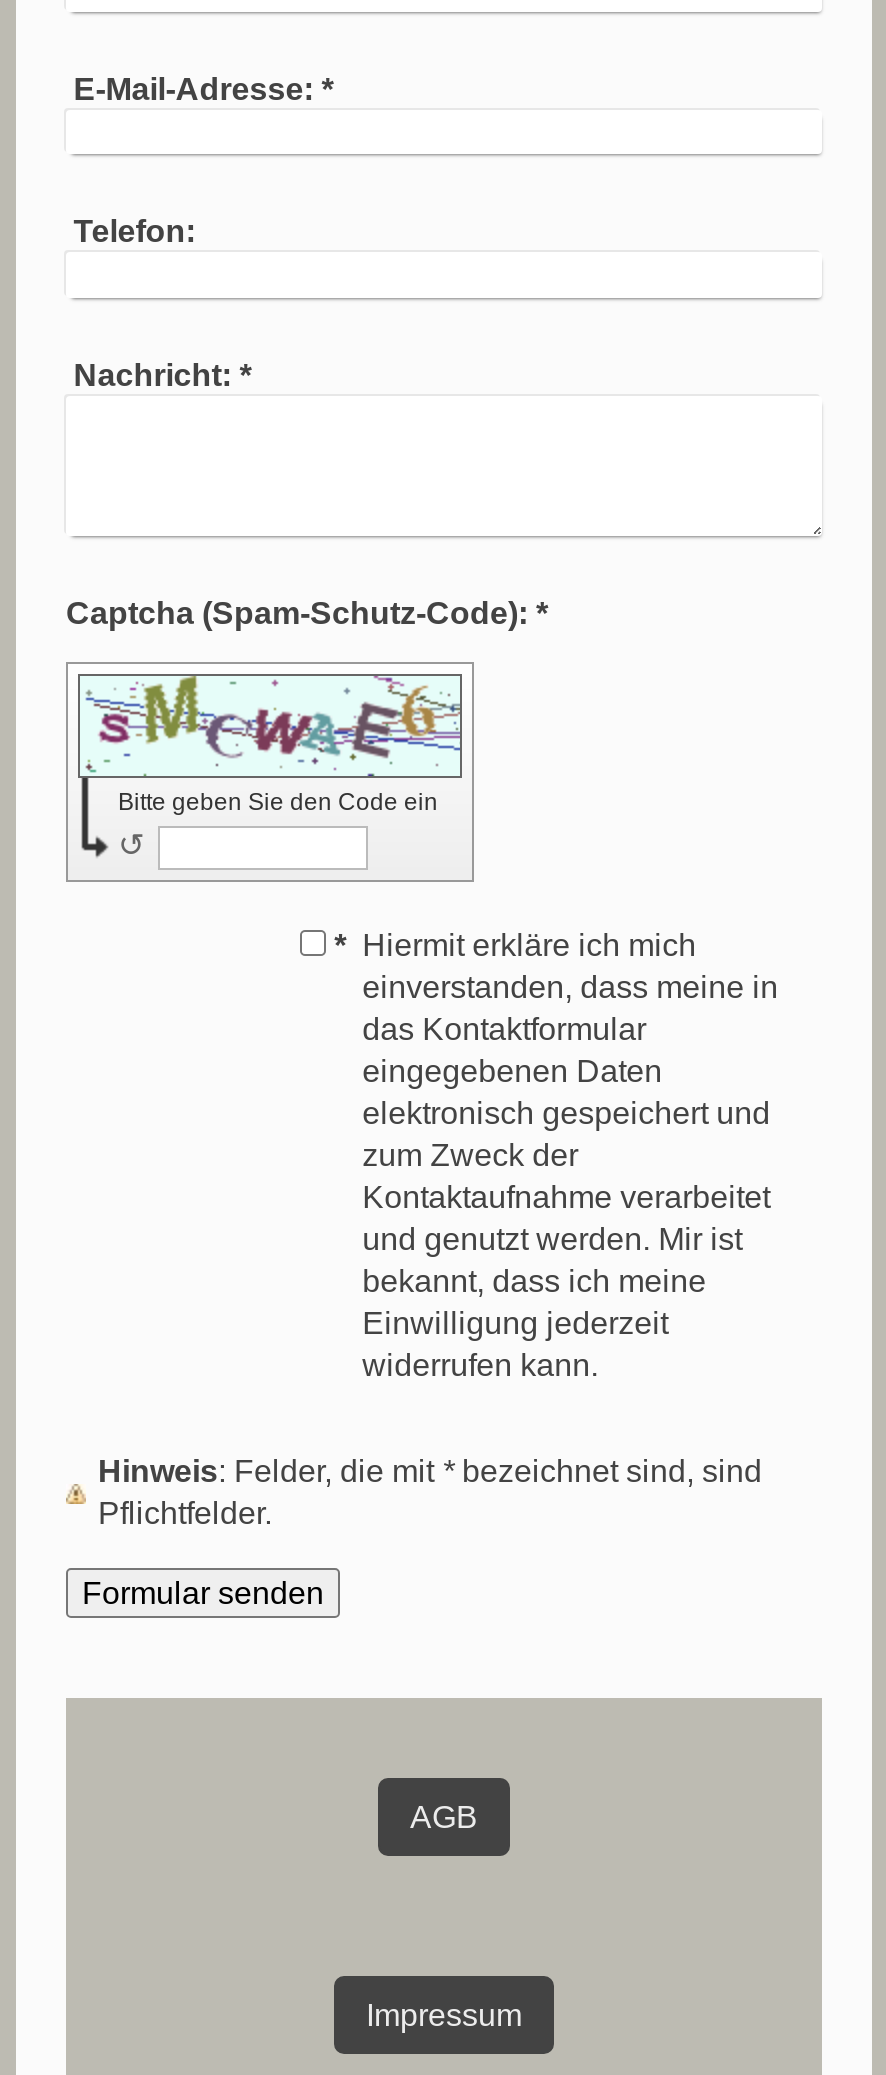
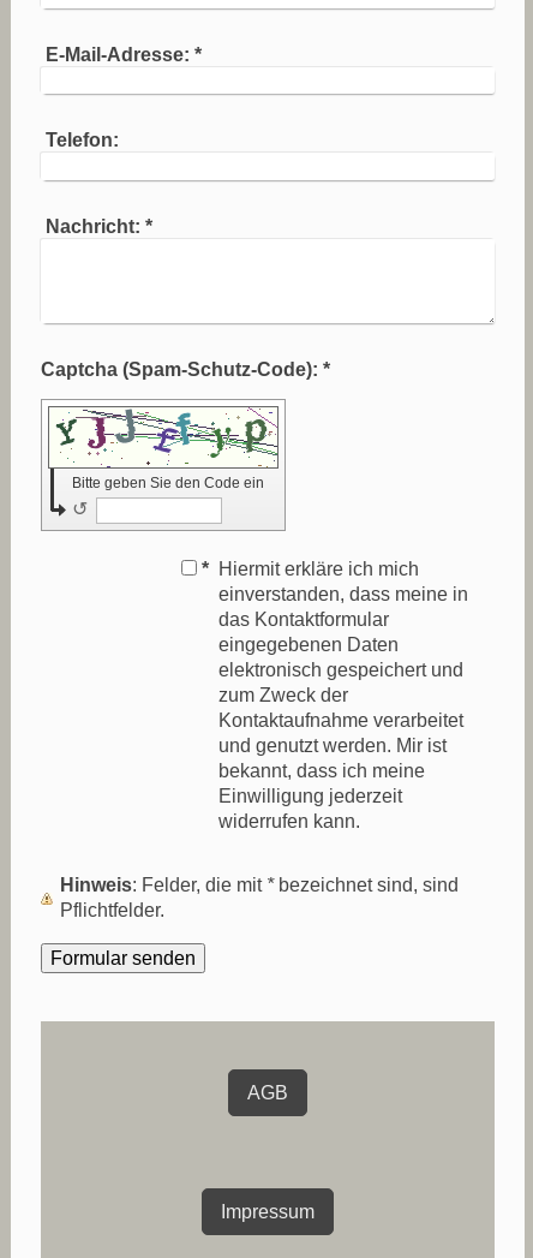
[82,674,460,778] [image] -> [50,407,279,469] [image]

